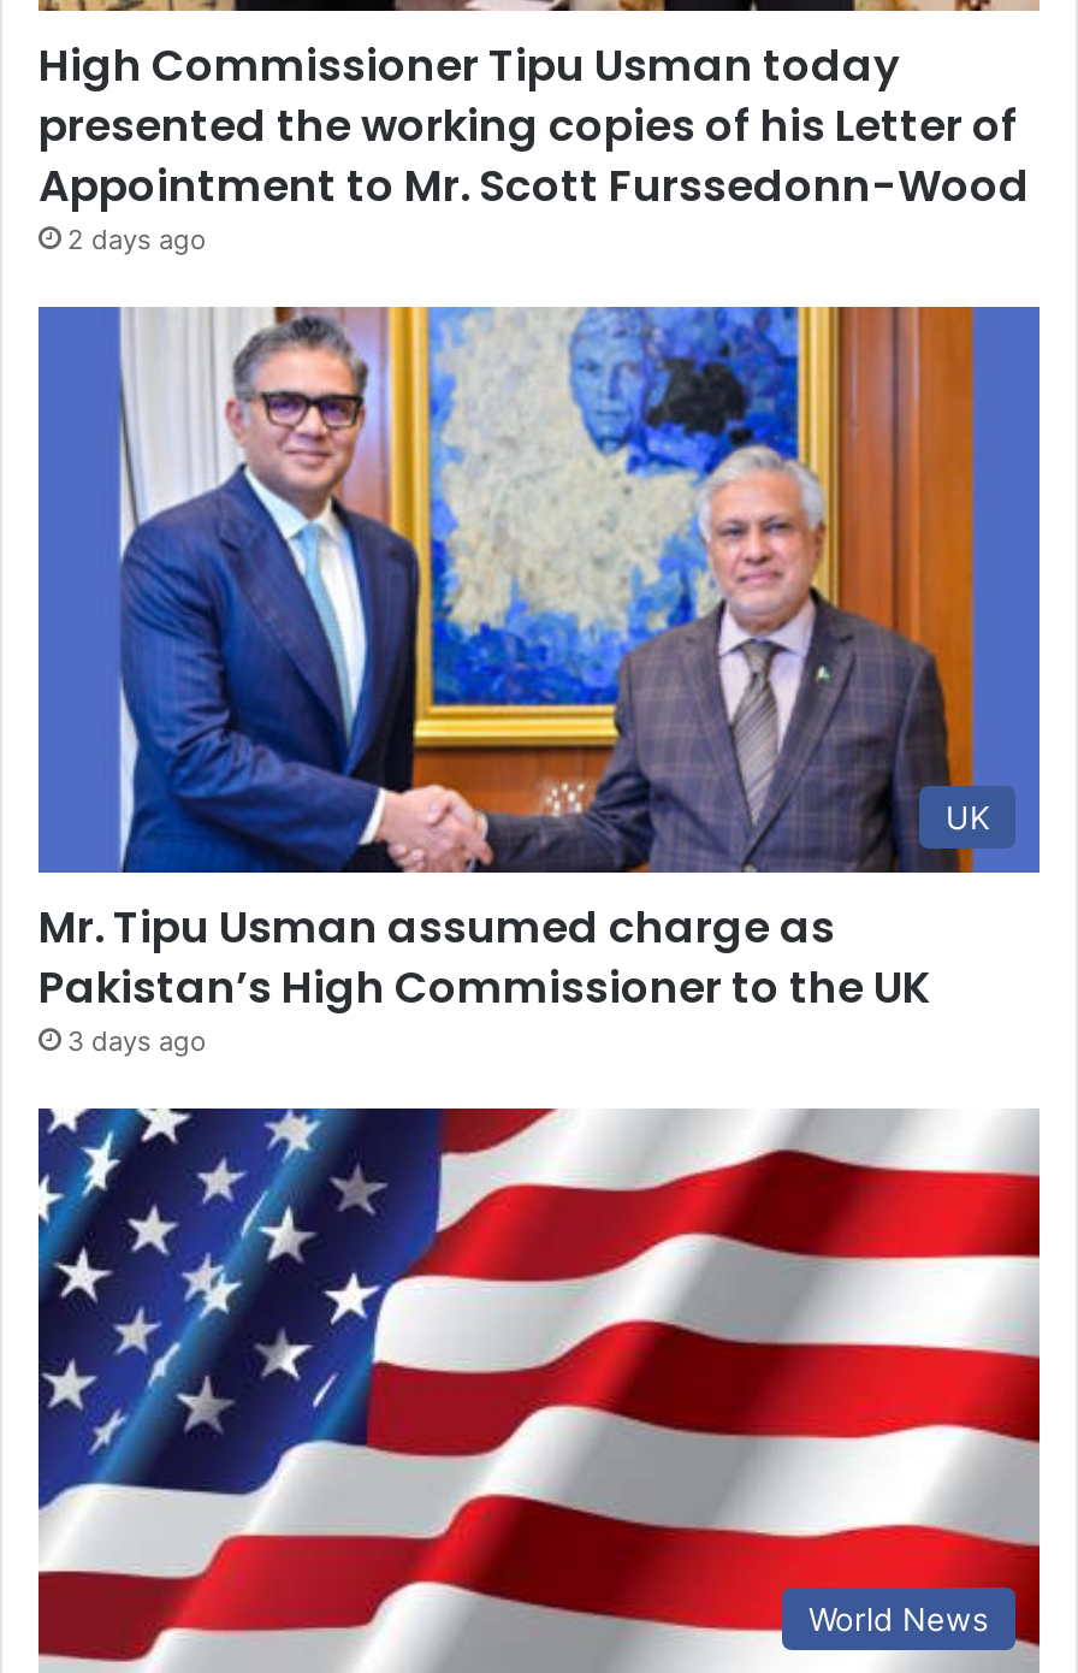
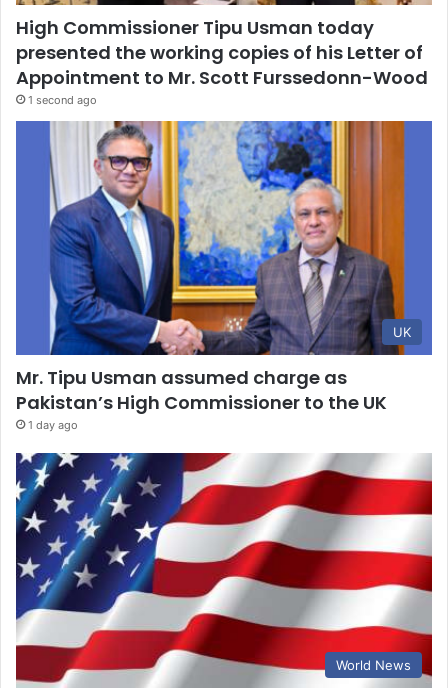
[67,223,207,257] 2 days ago -> [28,93,97,107] 1 second ago
[67,1024,207,1057] 3 days ago -> [28,418,78,432] 1 day ago

